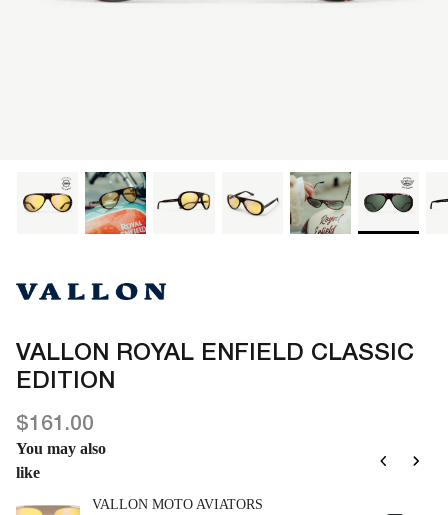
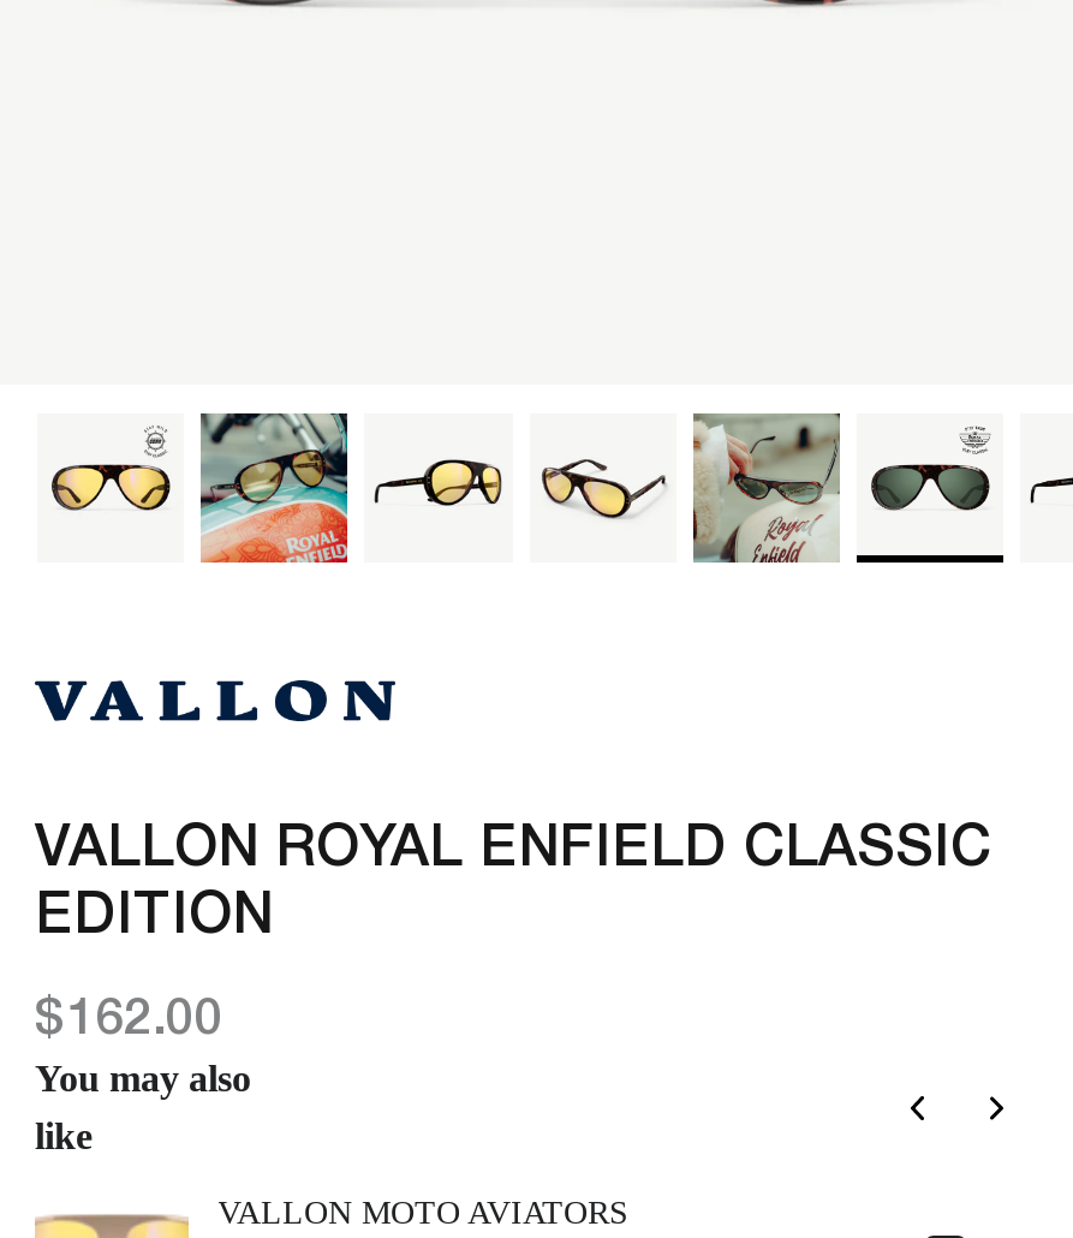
[16,415,94,434] $161.00 -> [35,998,222,1044] $162.00

